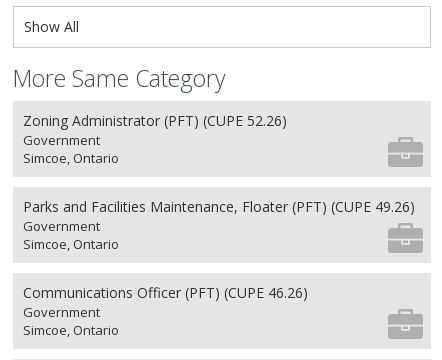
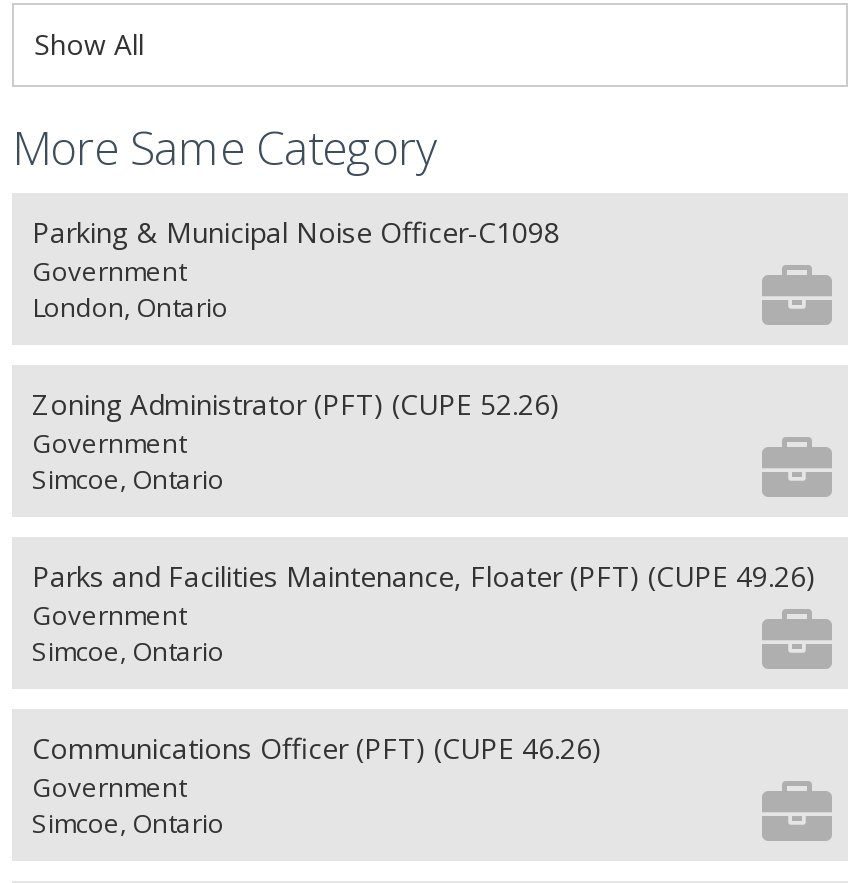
none -> [32,213,560,325] Parking & Municipal Noise Officer-C1098 | Government | London, Ontario

